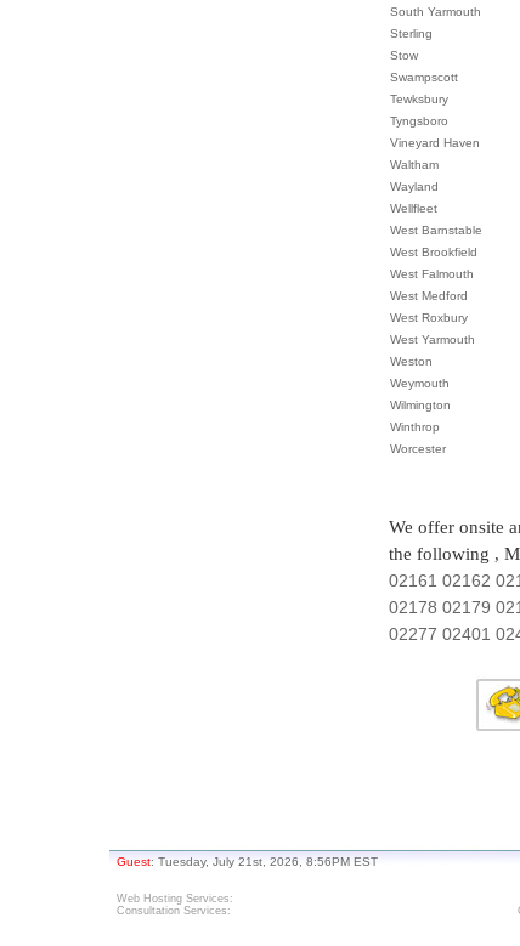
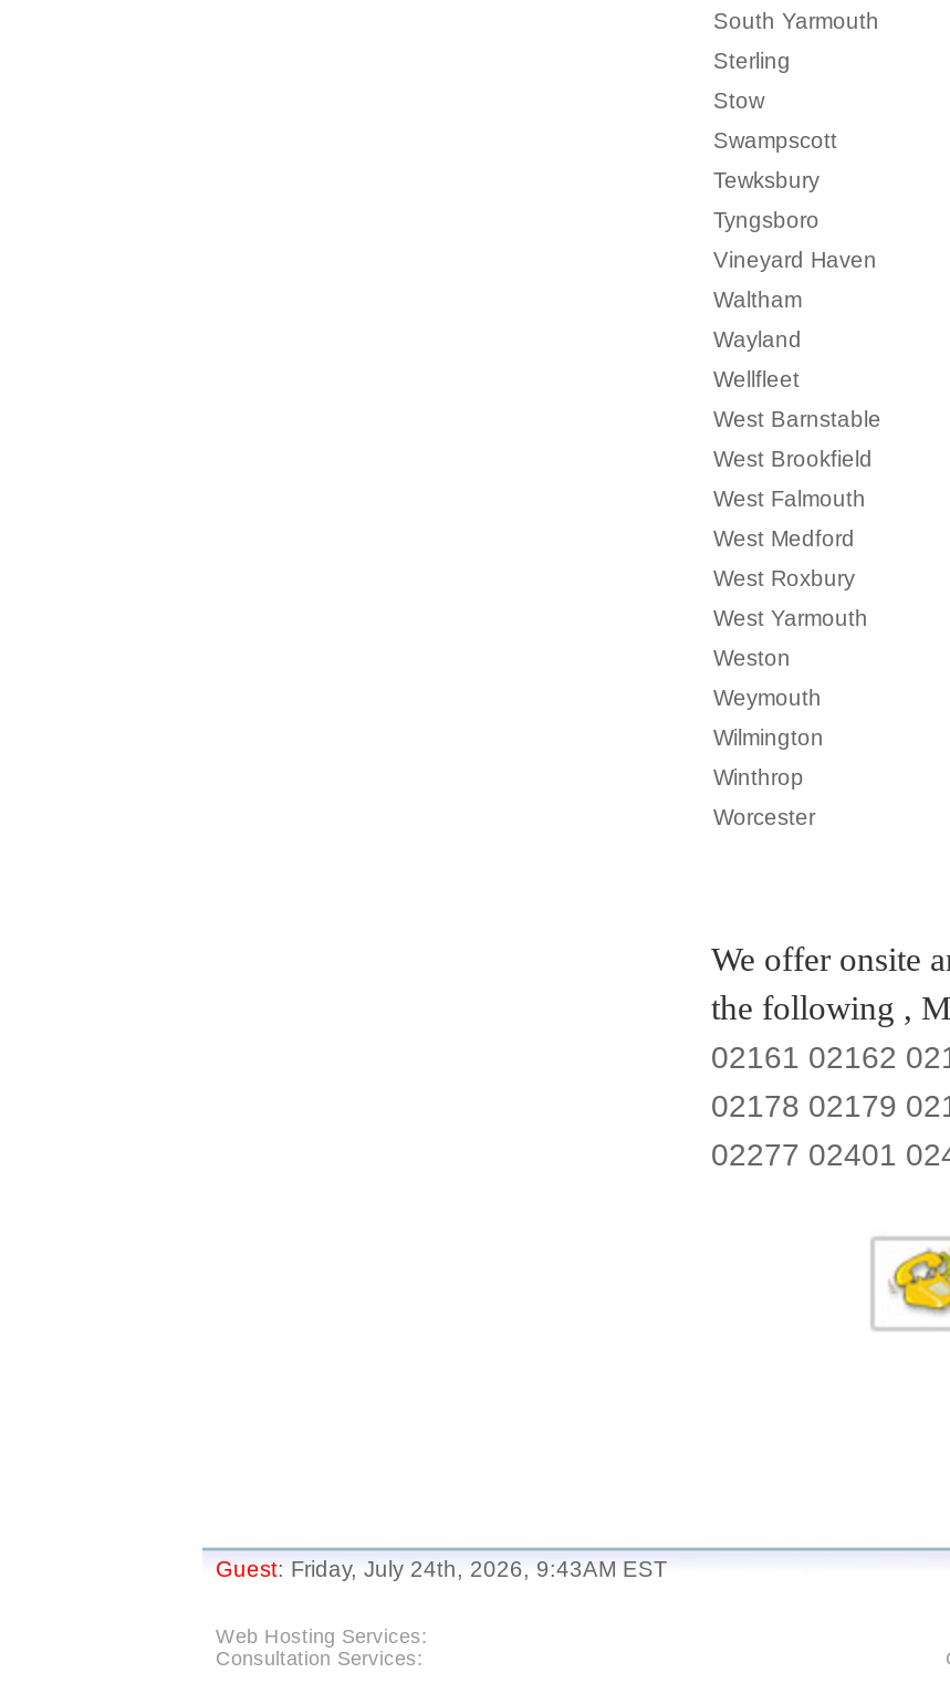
[117,855,378,868] Guest: Tuesday, July 21st, 2026, 8:56PM EST -> [216,1557,667,1581] Guest: Friday, July 24th, 2026, 9:43AM EST

